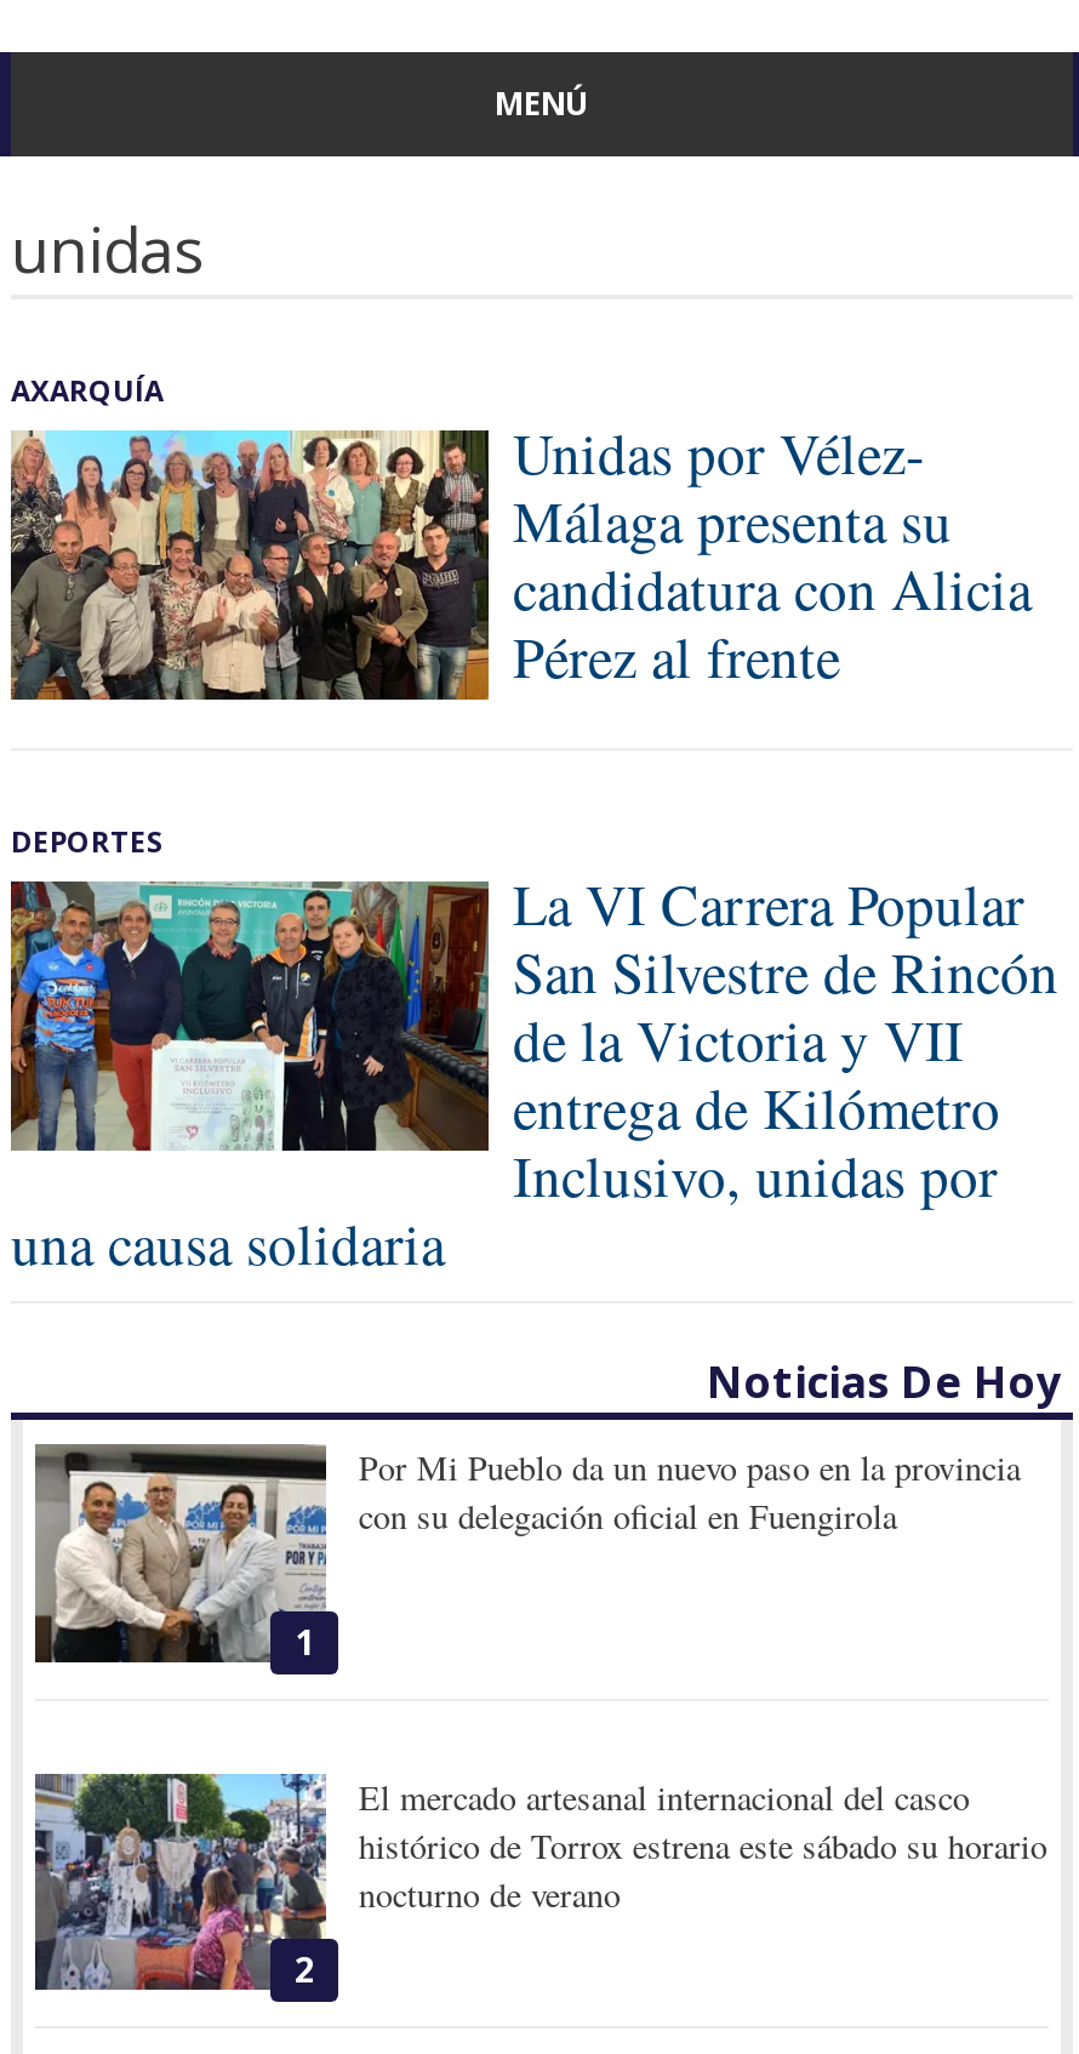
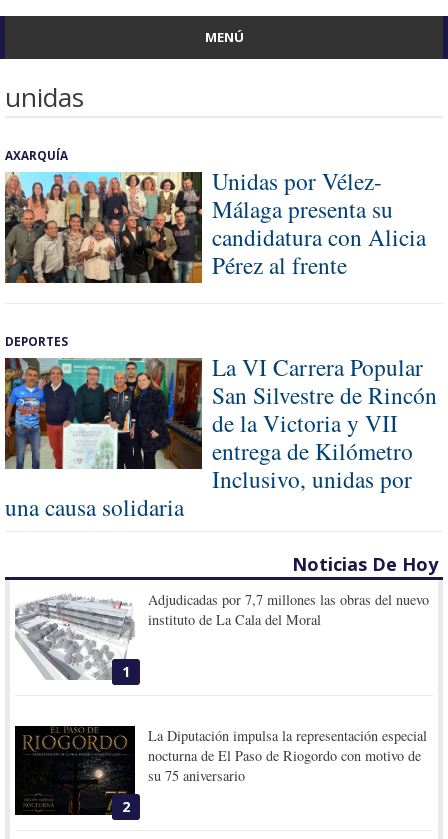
[33,1442,1021,1665] [image] | Por Mi Pueblo da un nuevo paso en la provincia | con su delegación oficial en Fuengirola -> [15,590,429,680] [image] | Adjudicadas por 7,7 millones las obras del nuevo | instituto de La Cala del Moral
[33,1771,1047,1992] [image] | El mercado artesanal internacional del casco | histórico de Torrox estrena este sábado su horario | nocturno de verano -> [14,725,427,816] [image] | La Diputación impulsa la representación especial | nocturna de El Paso de Riogordo con motivo de | su 75 aniversario

